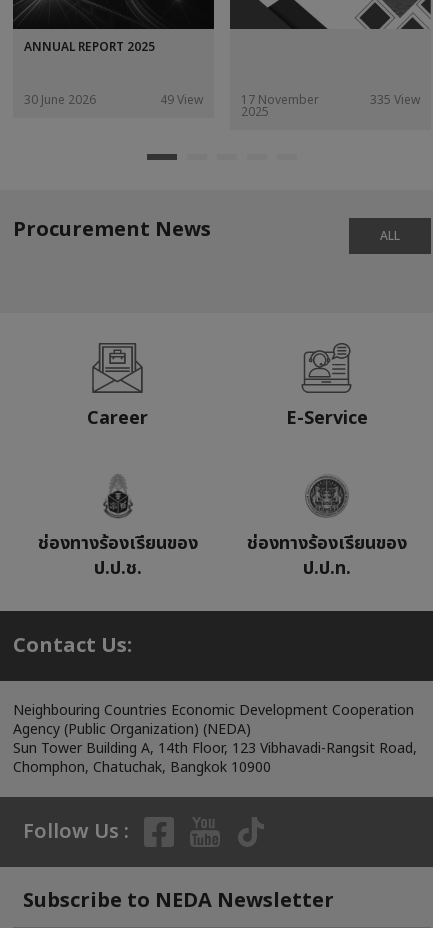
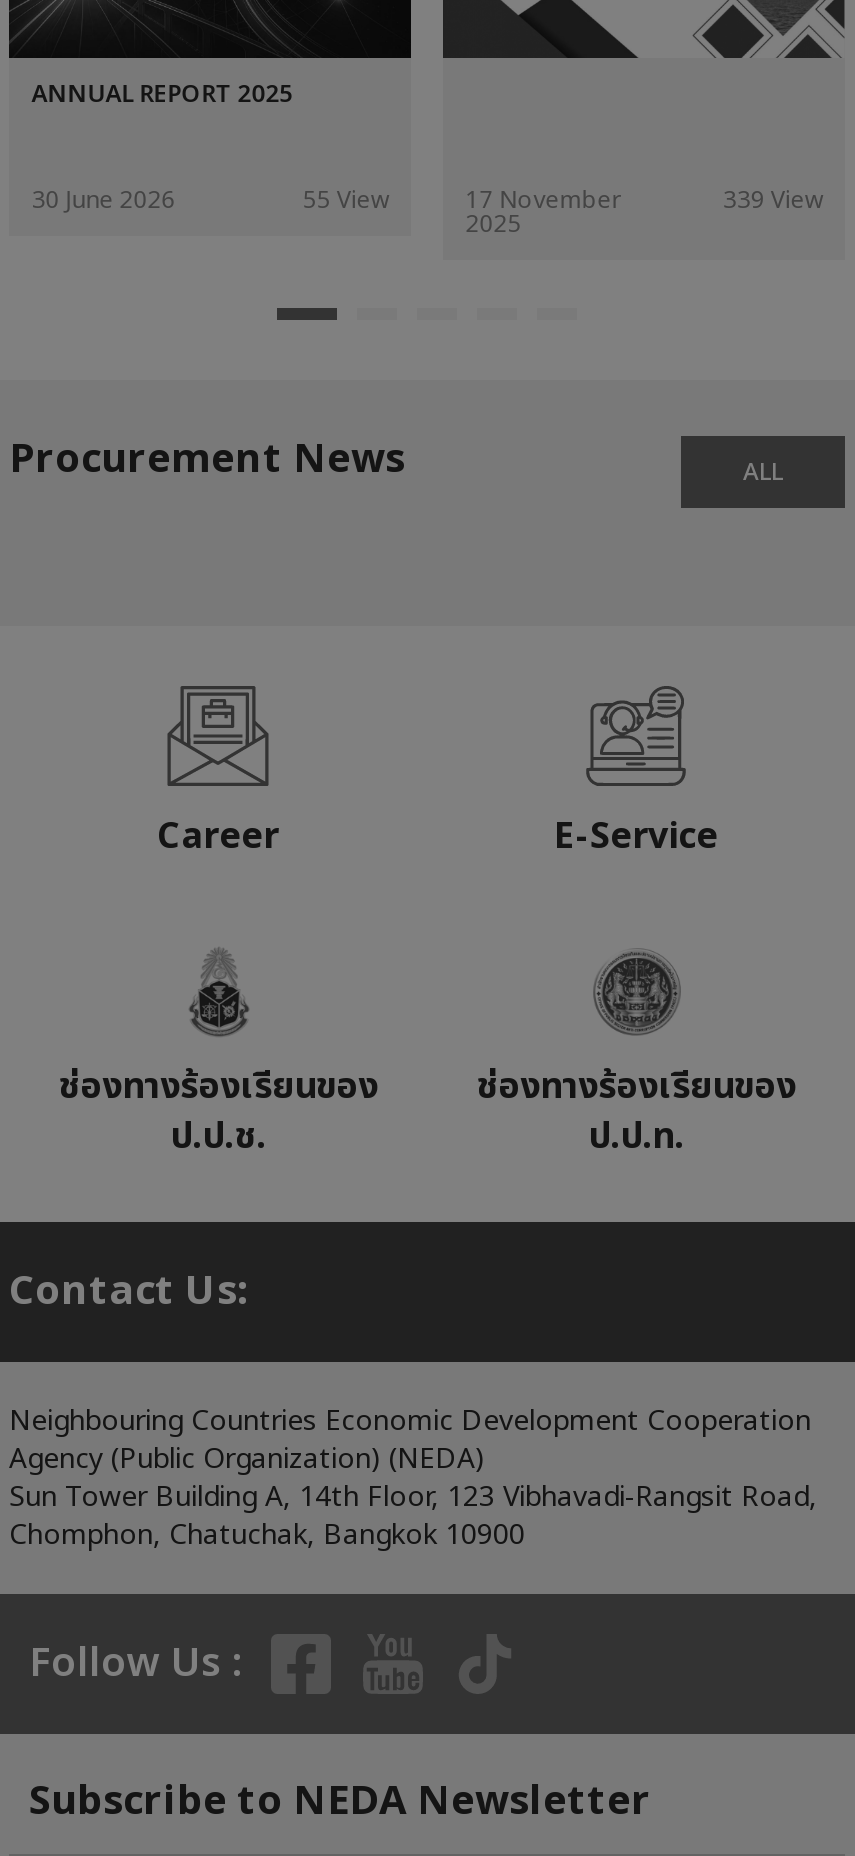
[160,91,203,109] 49 View -> [303,183,389,219] 55 View
[370,91,420,109] 335 View -> [723,183,823,219] 339 View

